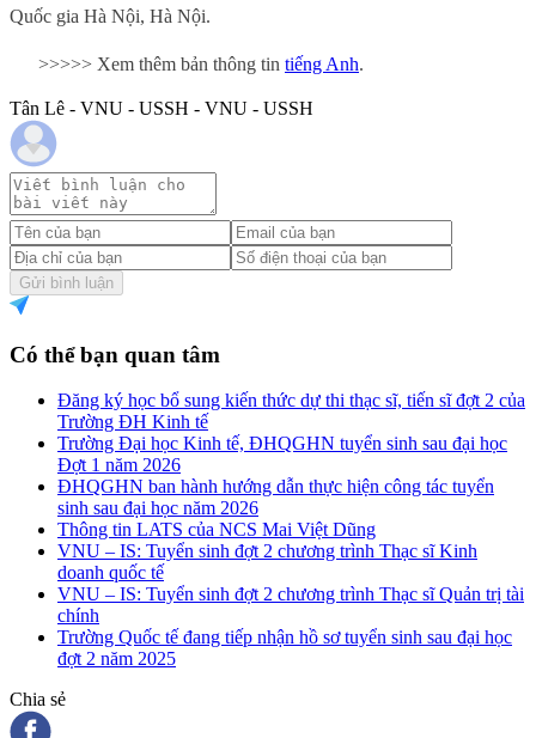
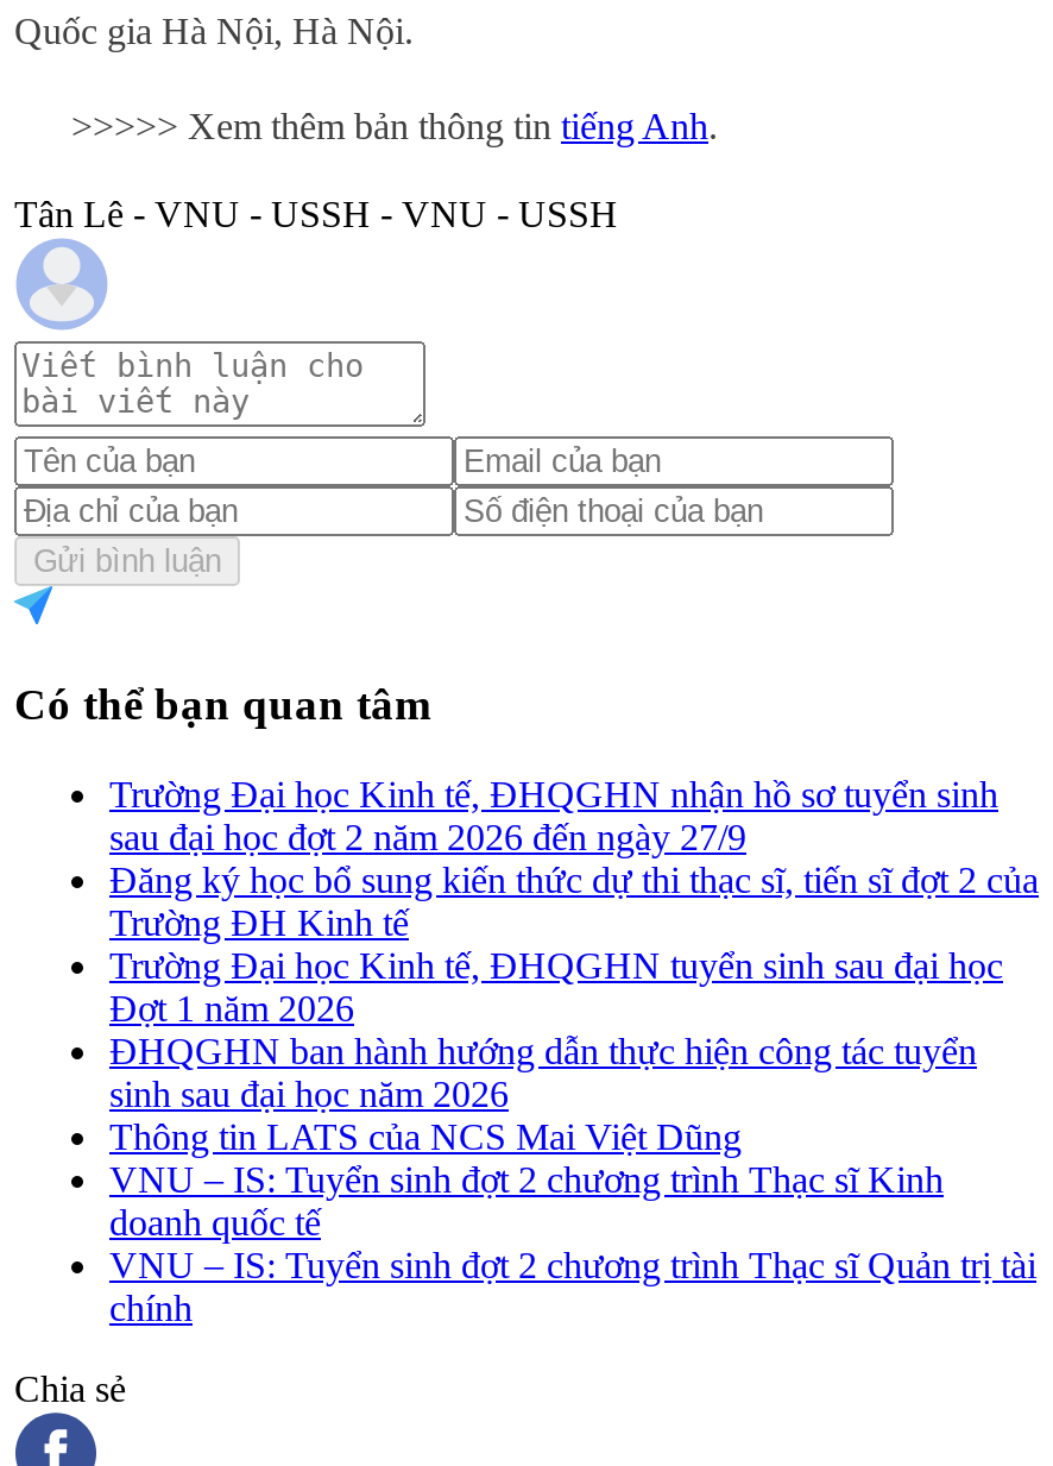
none -> [109,774,998,858] Trường Đại học Kinh tế, ĐHQGHN nhận hồ sơ tuyển sinh | sau đại học đợt 2 năm 2026 đến ngày 27/9
moved [57,390,525,626] -> [109,860,1039,1329]: Đăng ký học bổ sung kiến thức dự thi thạc sĩ, tiến sĩ đợt 2 của | Trường ĐH Kinh tế | Trường Đại học Kinh tế, ĐHQGHN tuyển sinh sau đại học | ... | VNU – IS: Tuyển sinh đợt 2 chương trình Thạc sĩ Quản trị tài | chính
[57,627,512,669] Trường Quốc tế đang tiếp nhận hồ sơ tuyển sinh sau đại học | đợt 2 năm 2025 -> none

